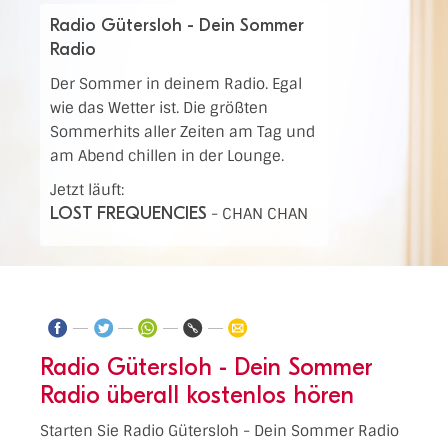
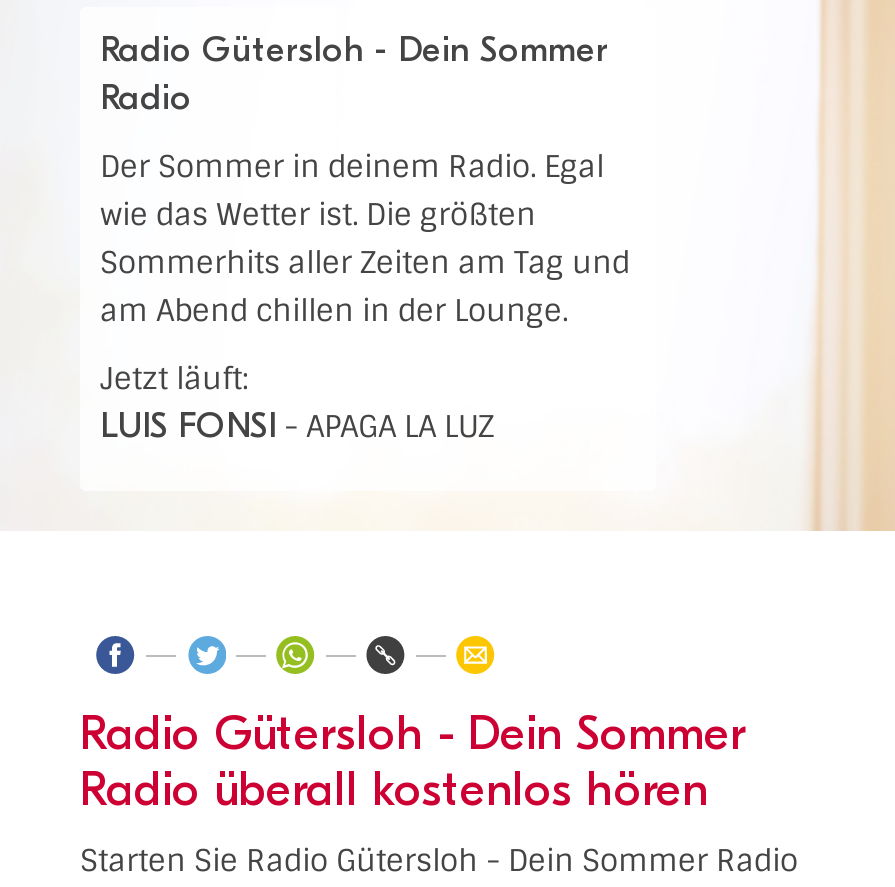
[50,203,308,224] LOST FREQUENCIES - CHAN CHAN -> [100,405,494,447] LUIS FONSI - APAGA LA LUZ

